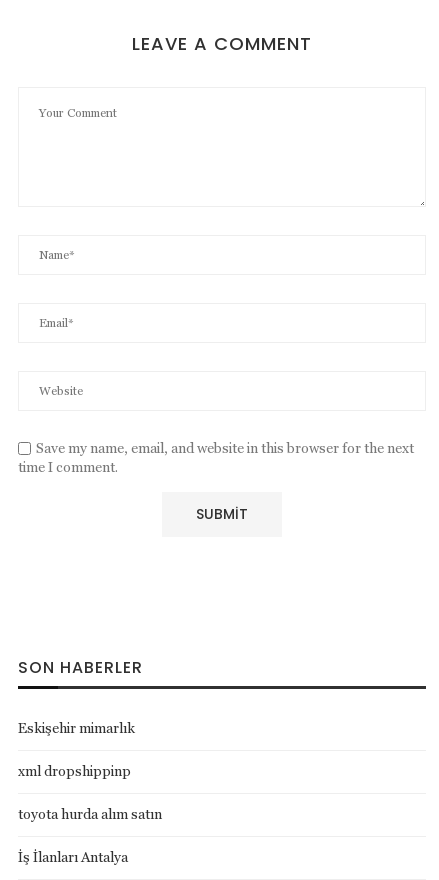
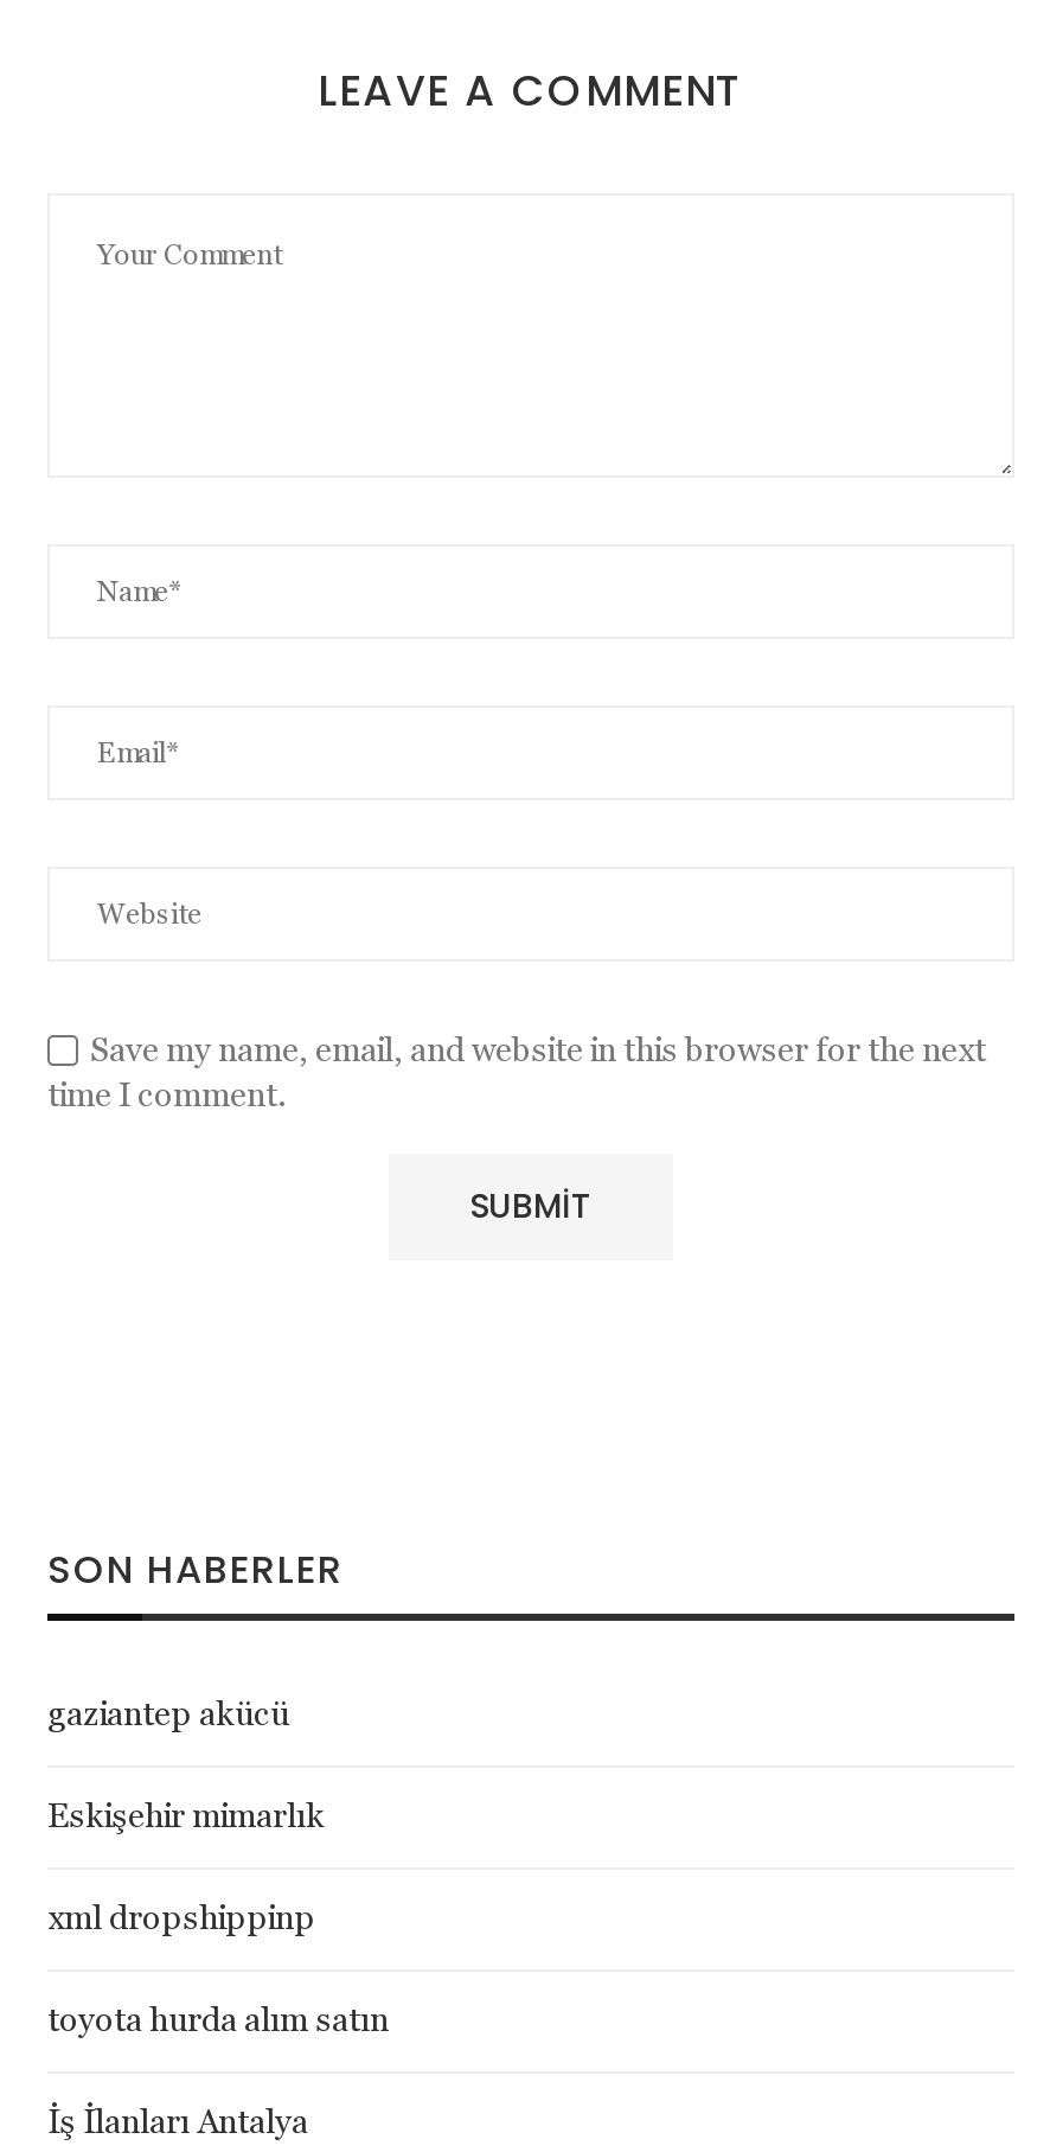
none -> [47,1695,289,1733] gaziantep akücü

